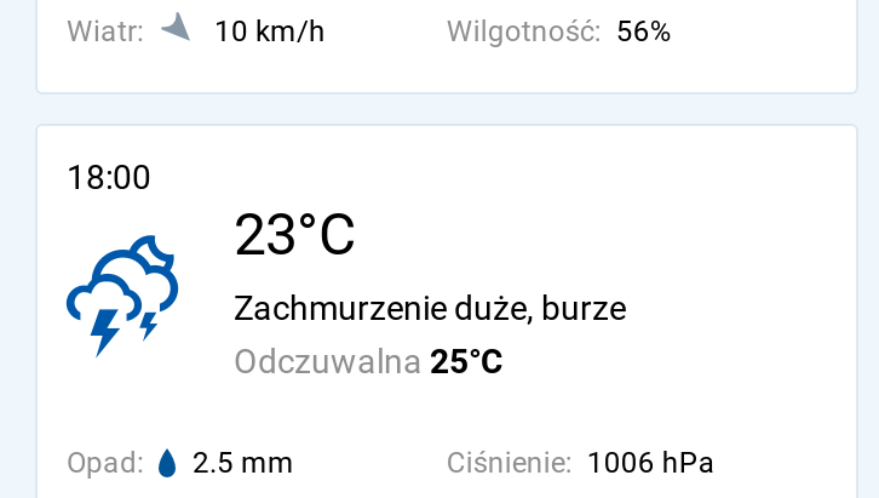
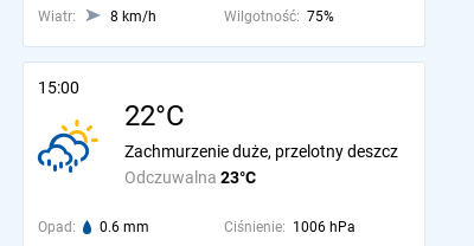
[214,15,672,48] 10 km/h | Wilgotność: 56% -> [110,8,334,25] 8 km/h | Wilgotność: 75%
[64,158,357,359] [image] | 18:00 | 23°C -> [36,78,185,174] [image] | 15:00 | 22°C
[234,288,626,327] Zachmurzenie duże, burze -> [124,142,398,161] Zachmurzenie duże, przelotny deszcz
[234,342,502,380] Odczuwalna 25°C -> [124,168,256,187] Odczuwalna 23°C
[67,446,294,480] Opad: 2.5 mm -> [38,219,149,235] Opad: 0.6 mm

